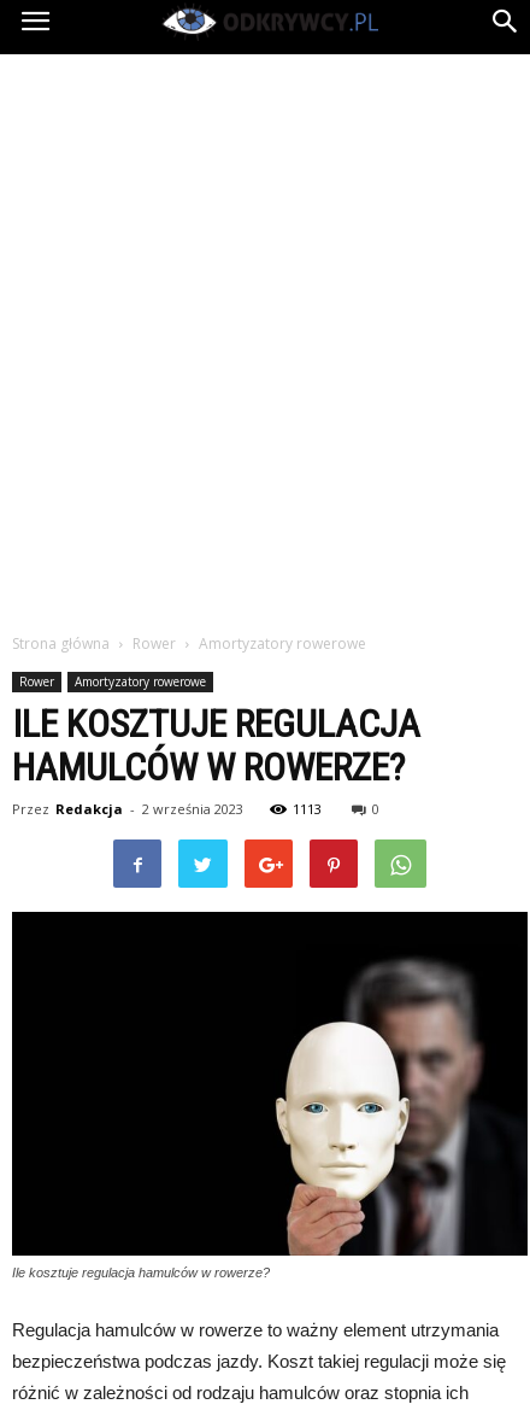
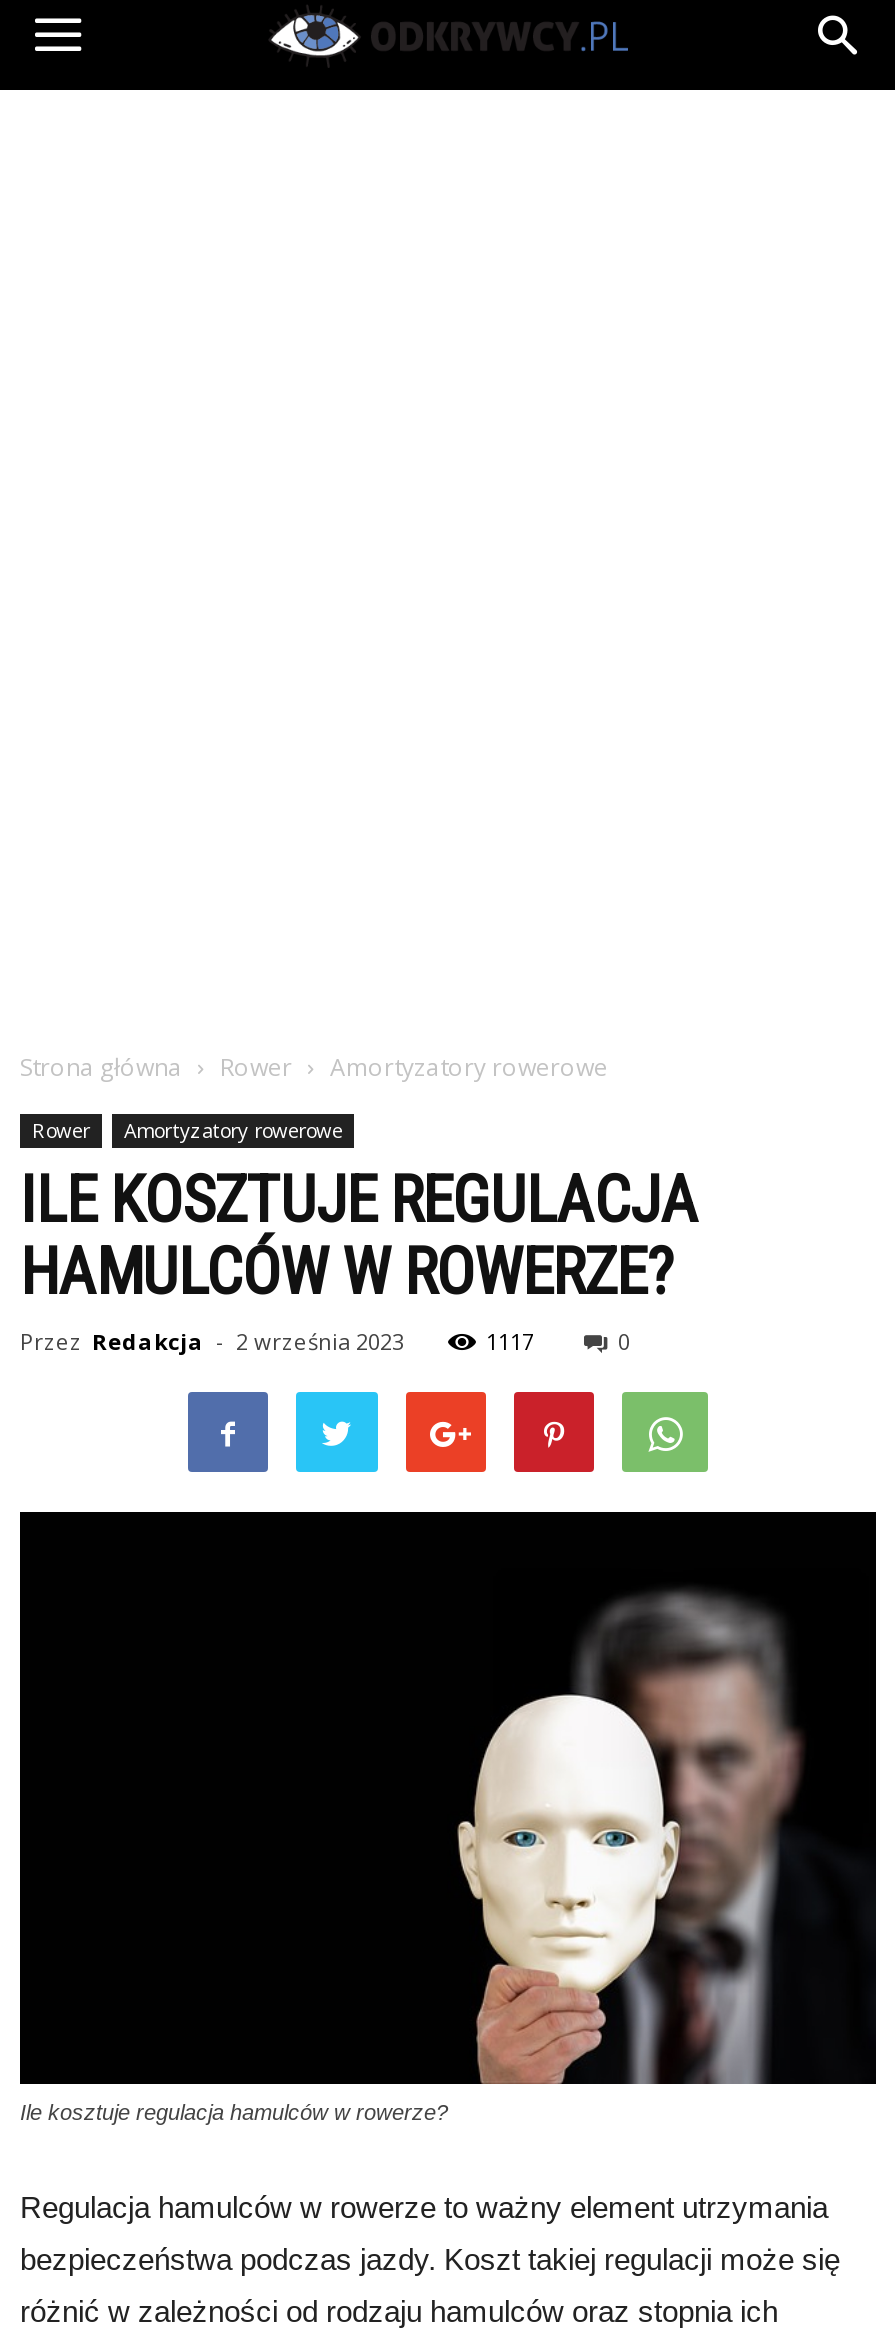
[293,800,322,818] 1113 -> [486,1326,534,1356] 1117

